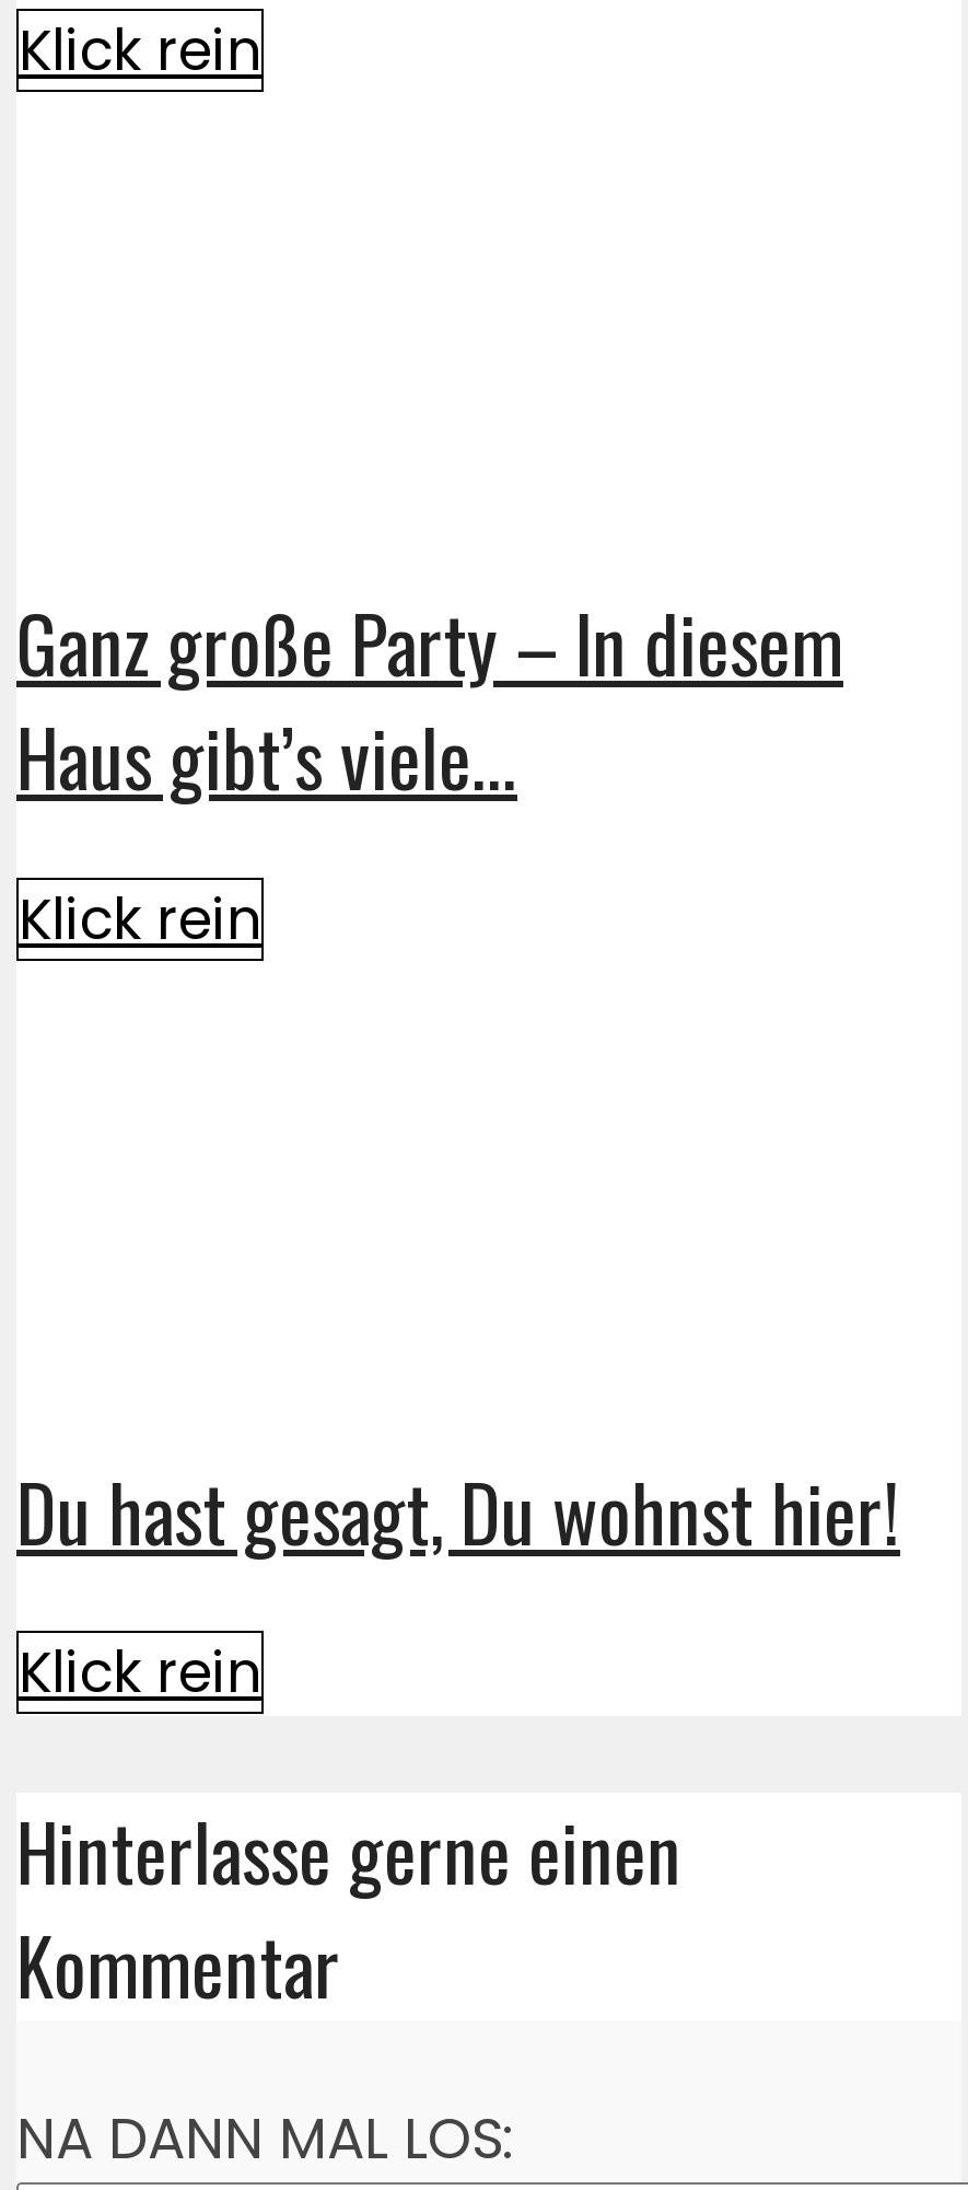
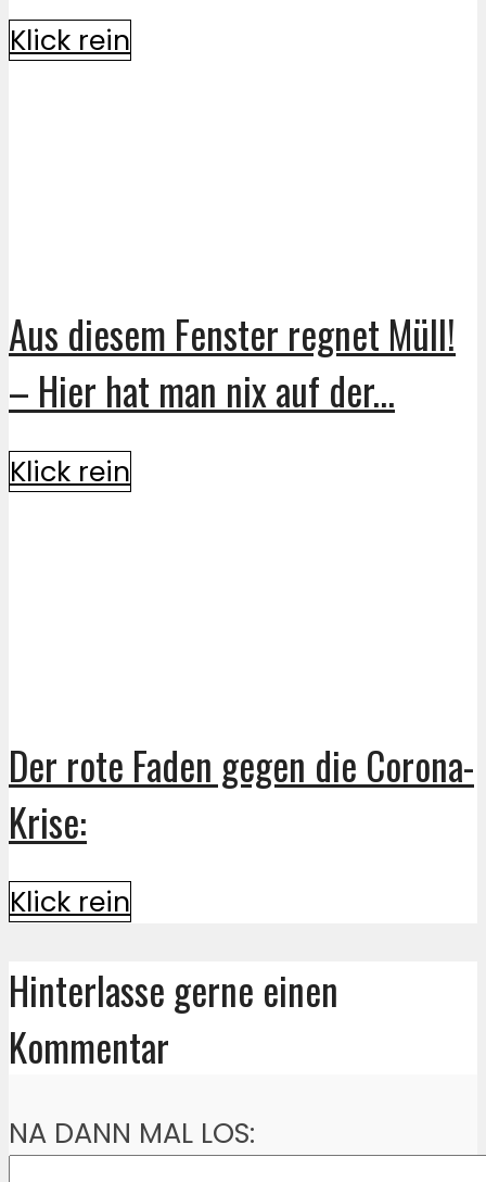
[16,585,843,813] Ganz große Party – In diesem | Haus gibt’s viele... -> [9,306,456,419] Aus diesem Fenster regnet Müll! | – Hier hat man nix auf der...
[16,1453,900,1567] Du hast gesagt, Du wohnst hier! -> [9,736,474,849] Der rote Faden gegen die Corona- | Krise:

